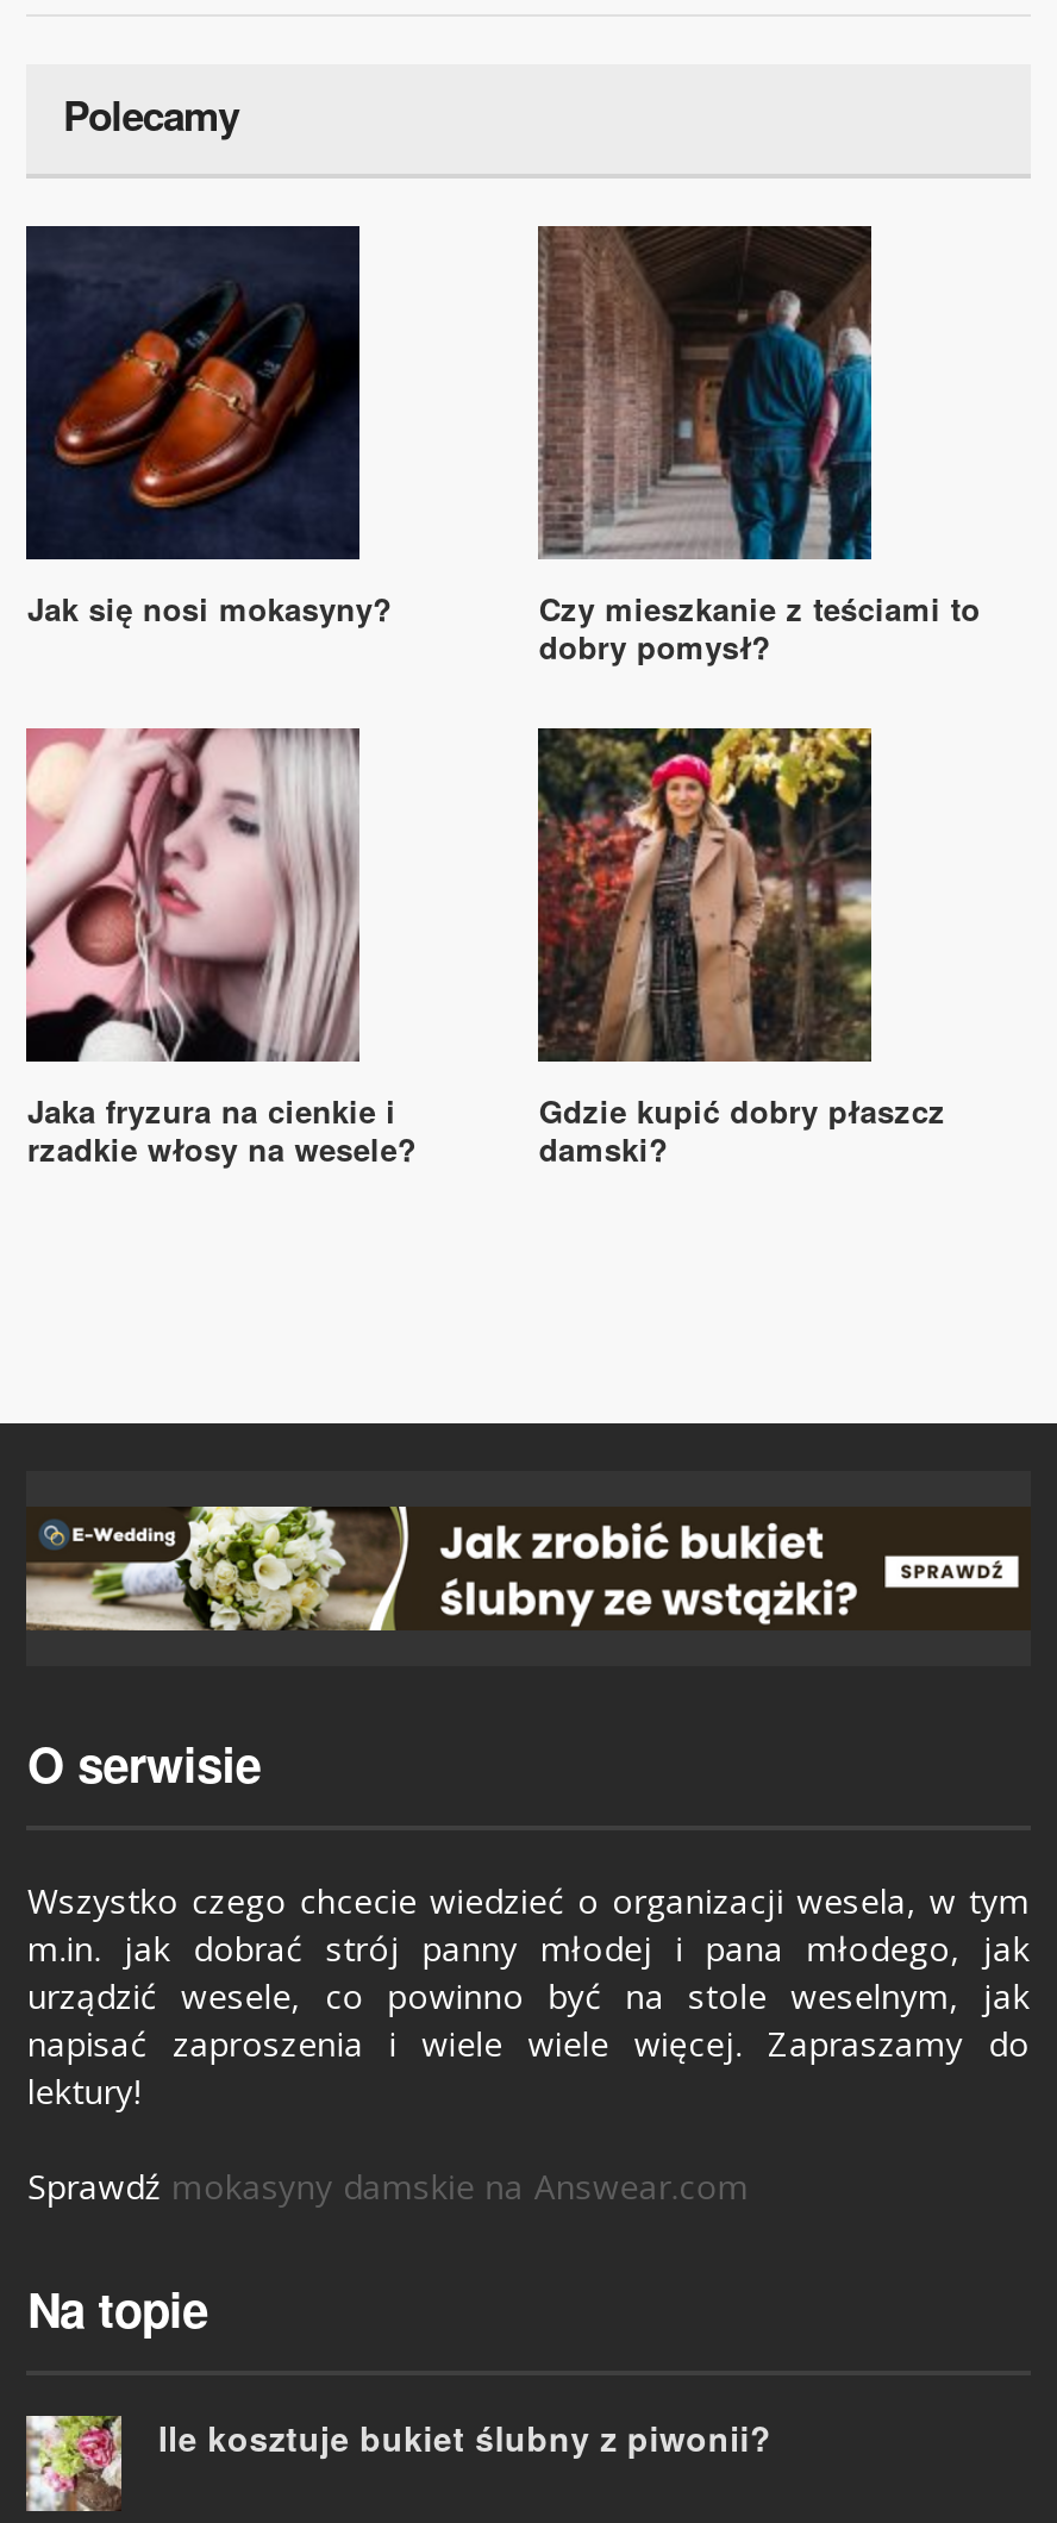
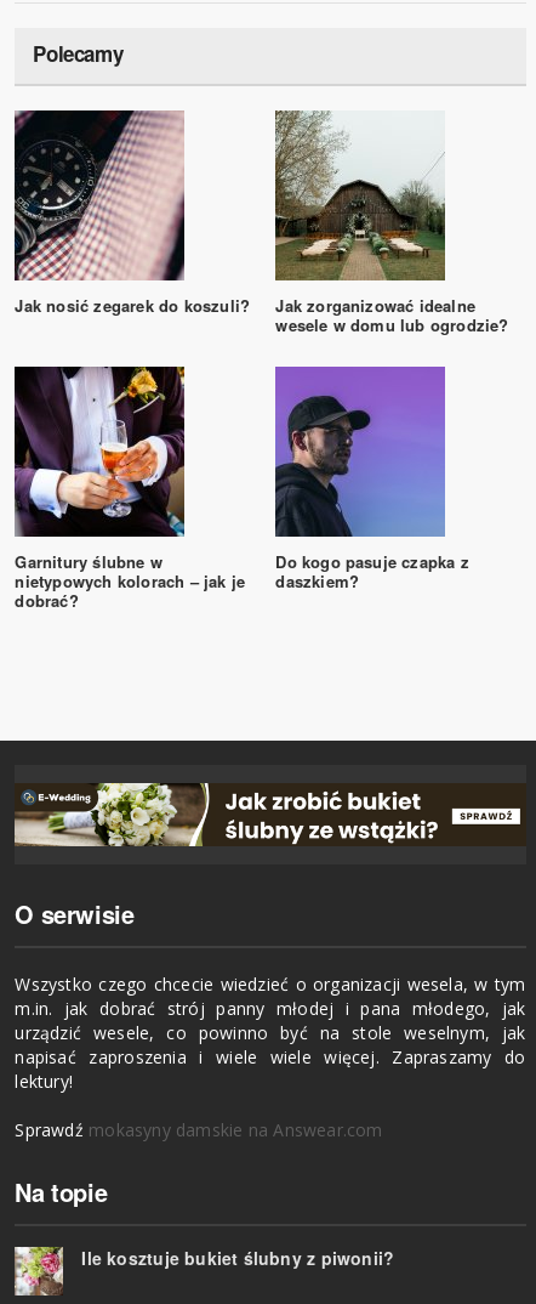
[26,226,980,668] [image] | Jak się nosi mokasyny? | Czy mieszkanie z teściami to | dobry pomysł? -> [13,109,509,336] [image] | Jak nosić zegarek do koszuli? | Jak zorganizować idealne | wesele w domu lub ogrodzie?
[538,224,874,528] [image] -> [275,110,446,282] [image]
[26,726,417,1170] [image] | Jaka fryzura na cienkie i | rzadkie włosy na wesele? -> [13,365,245,611] [image] | Garnitury ślubne w | nietypowych kolorach – jak je | dobrać?
[536,726,946,1170] [image] | Gdzie kupić dobry płaszcz | damski? -> [274,365,469,592] [image] | Do kogo pasuje czapka z | daszkiem?

